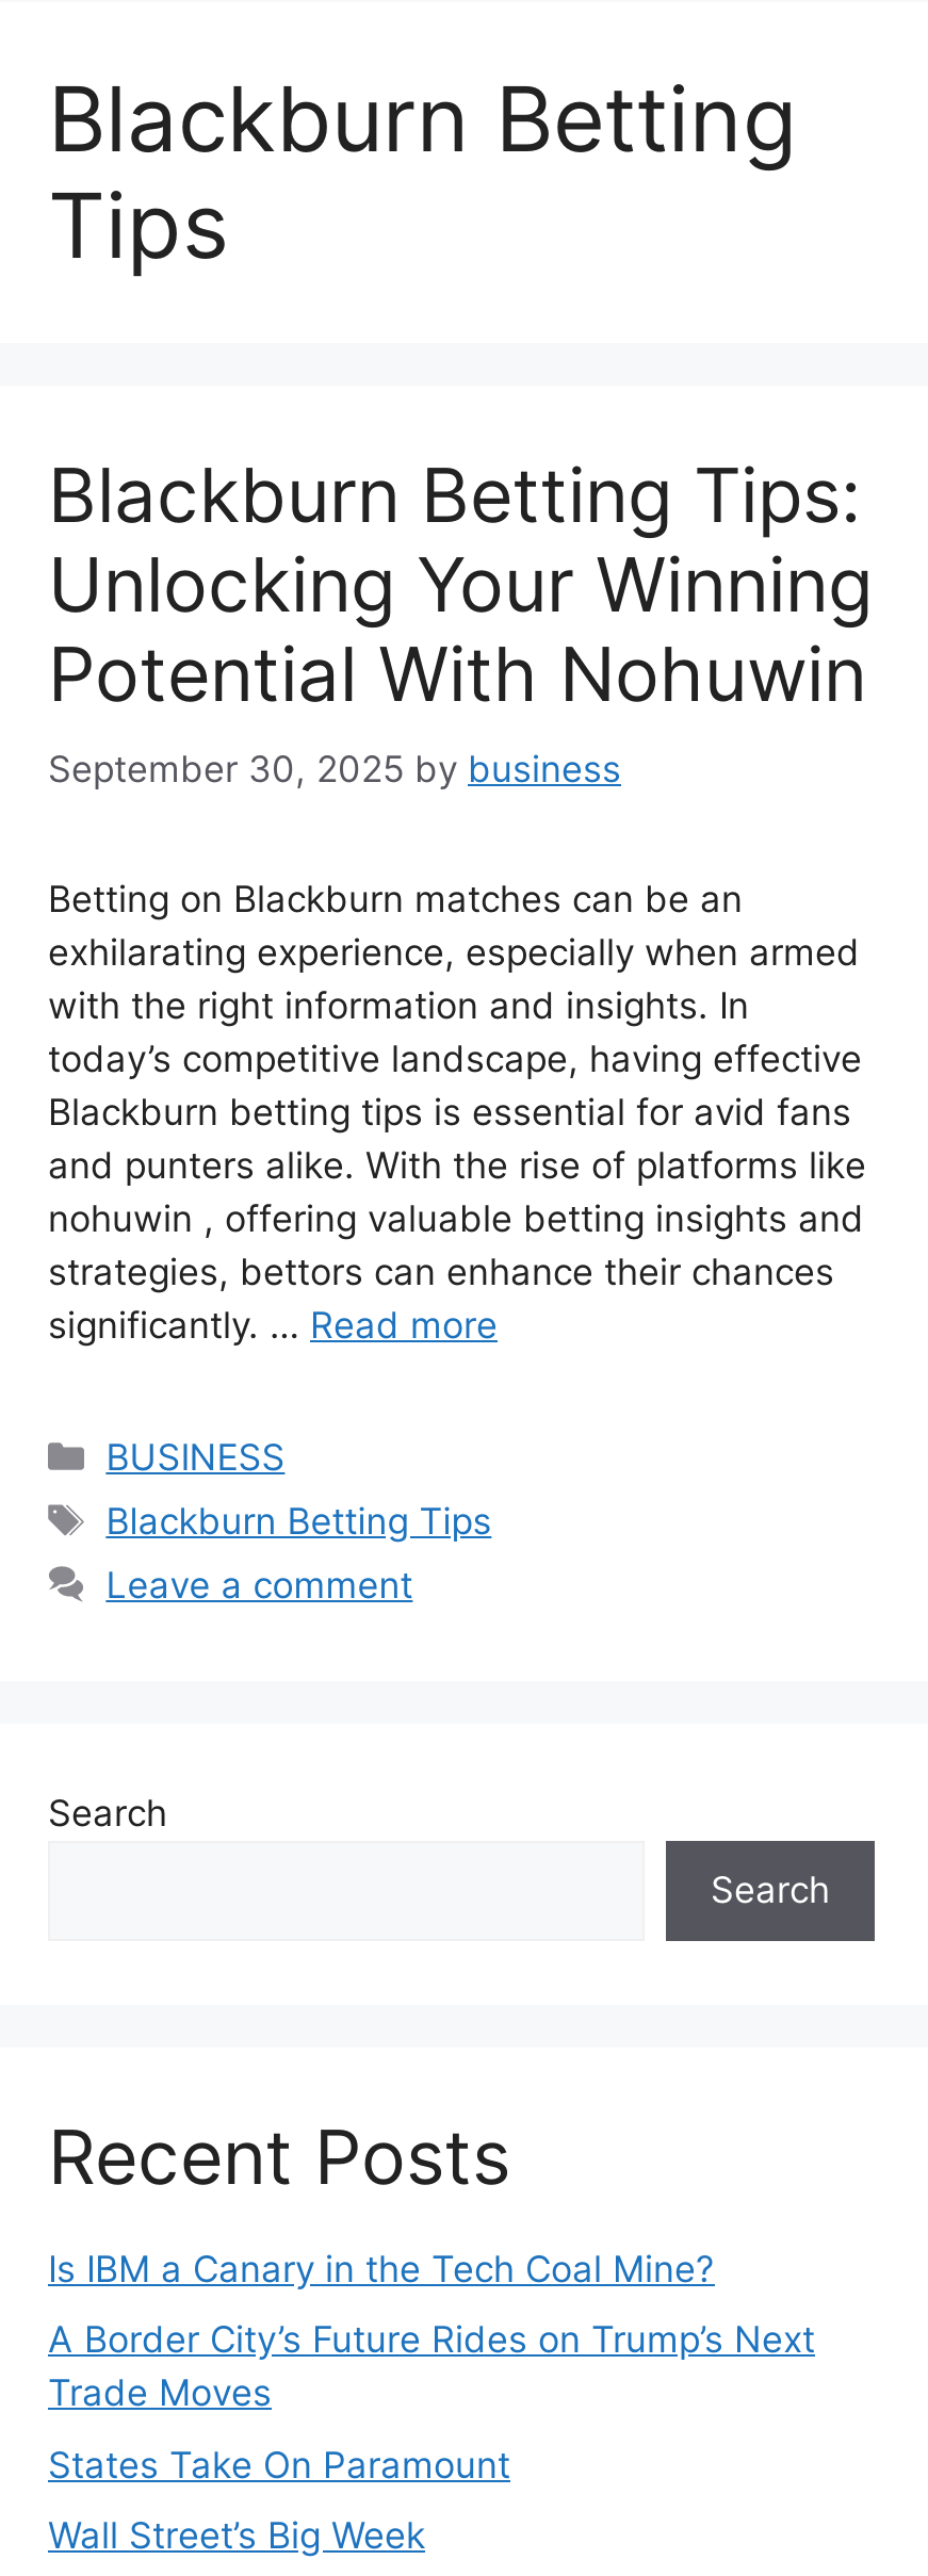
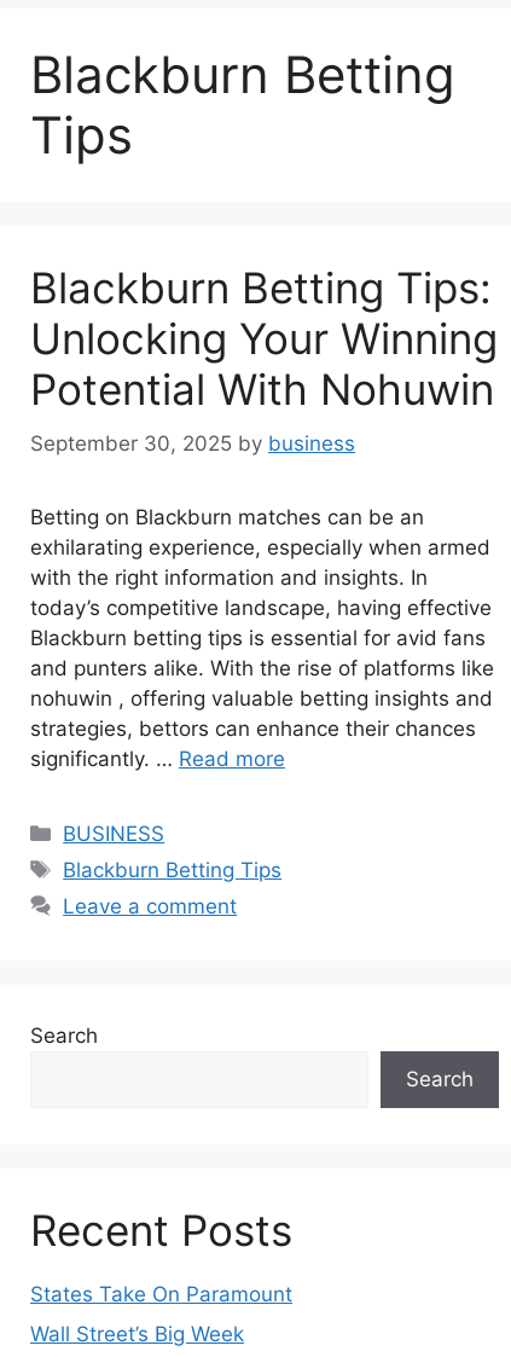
[48,2247,815,2414] Is IBM a Canary in the Tech Coal Mine? | A Border City’s Future Rides on Trump’s Next | Trade Moves -> none

